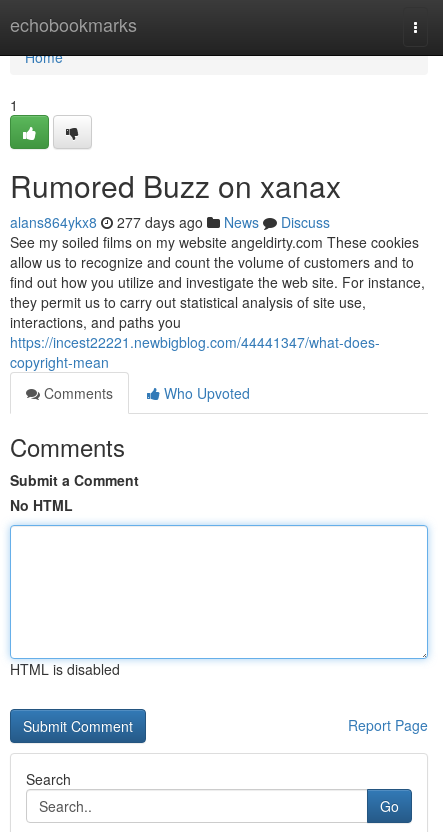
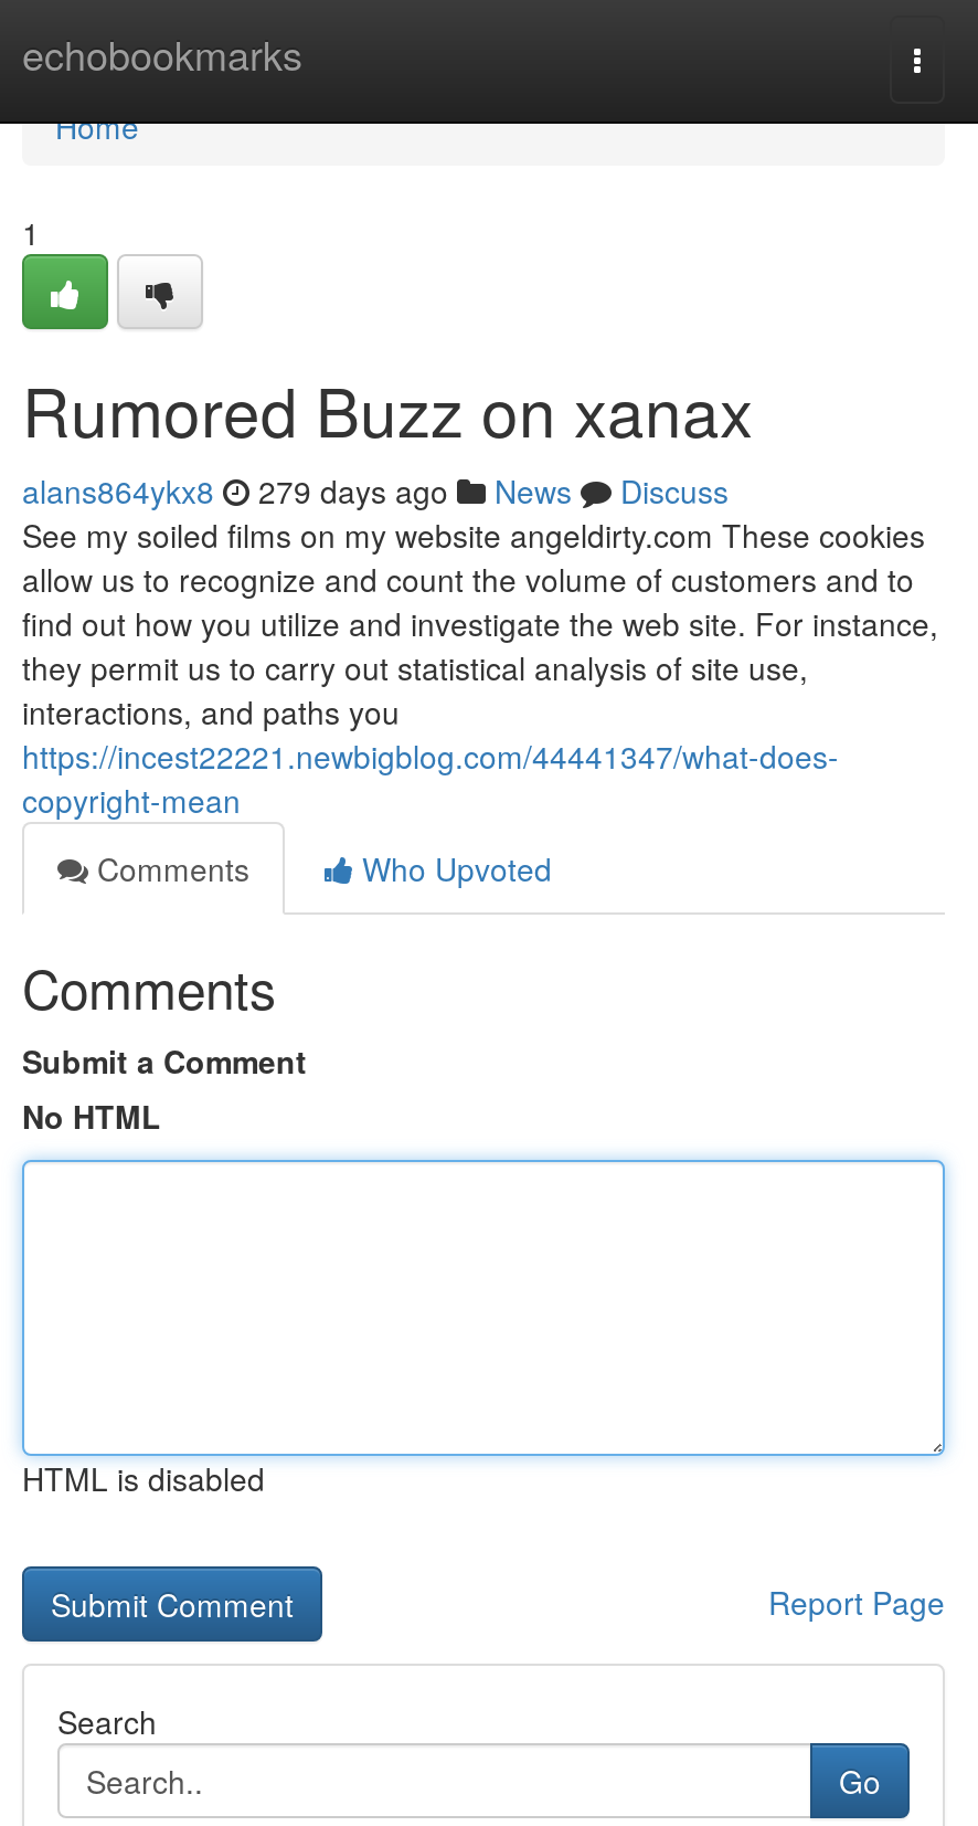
[10,212,330,232] alans864ykx8 277 days ago News Discuss -> [22,468,729,513] alans864ykx8 279 days ago News Discuss

